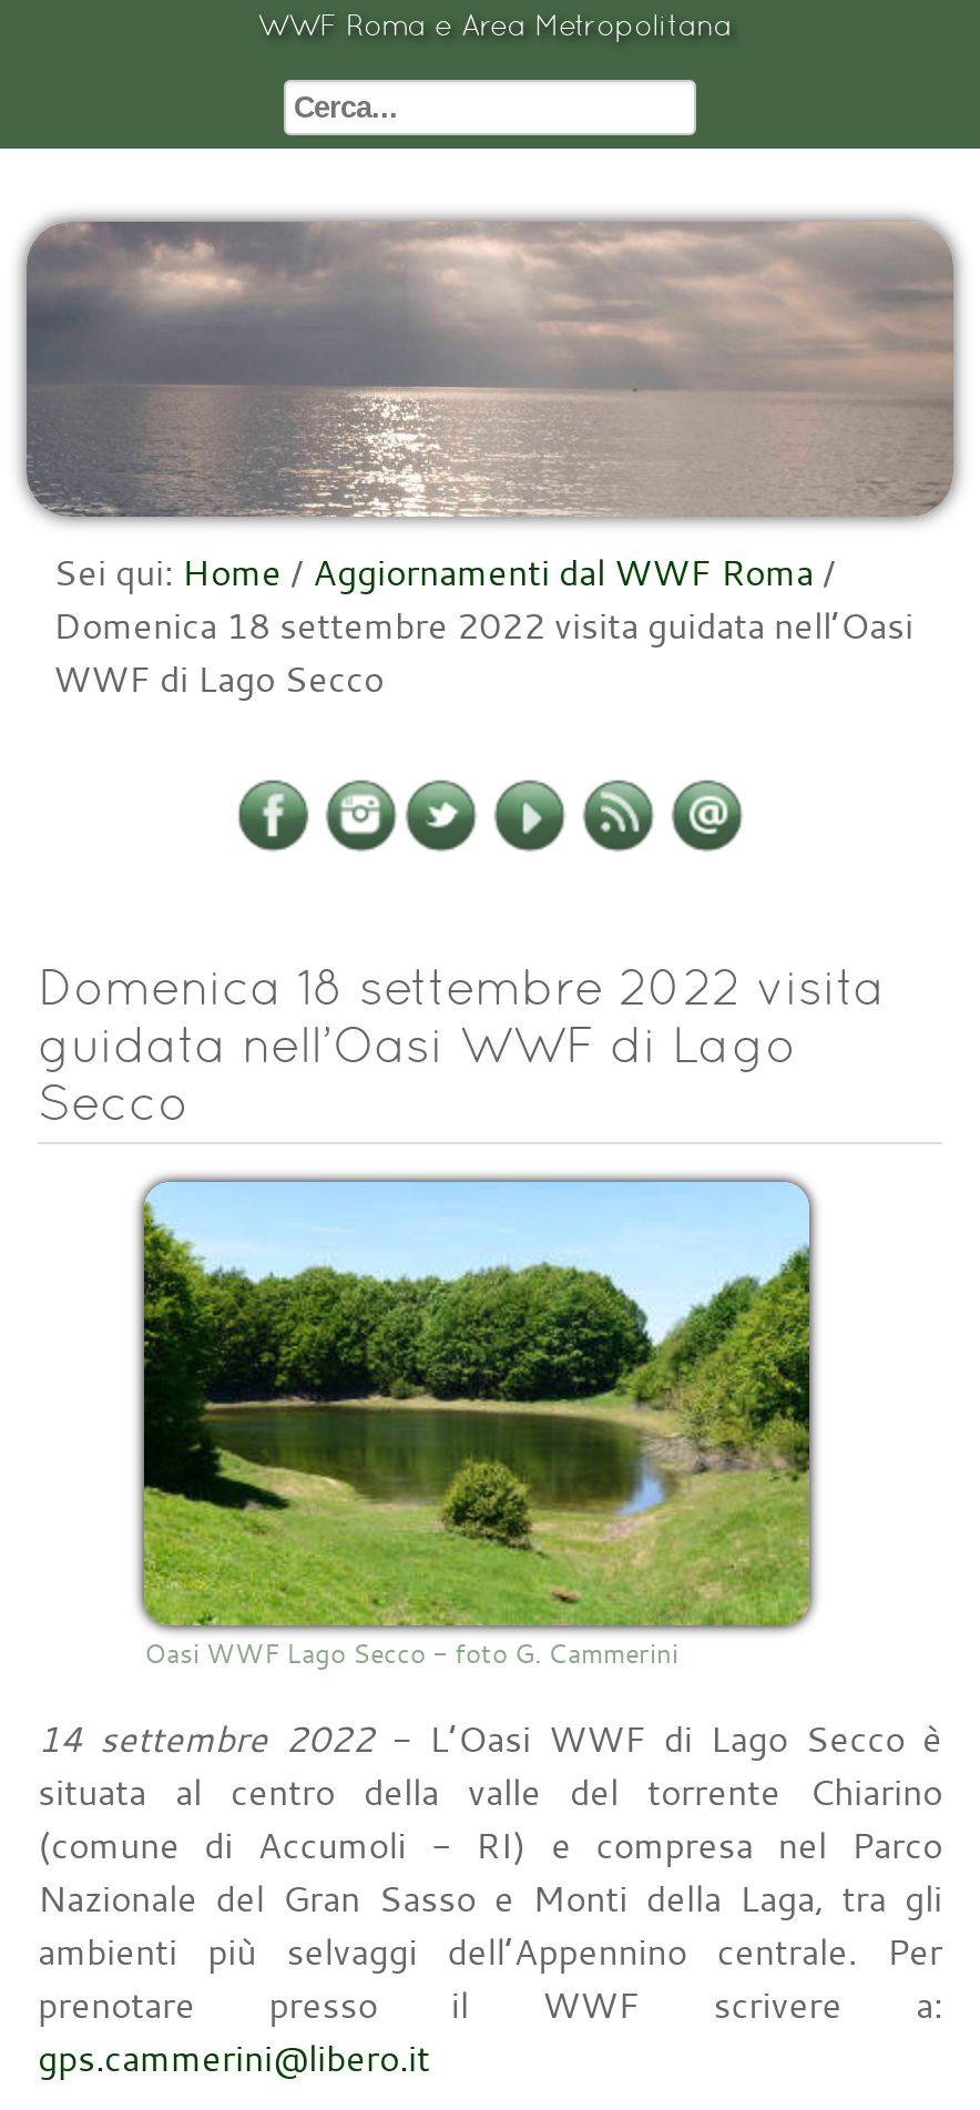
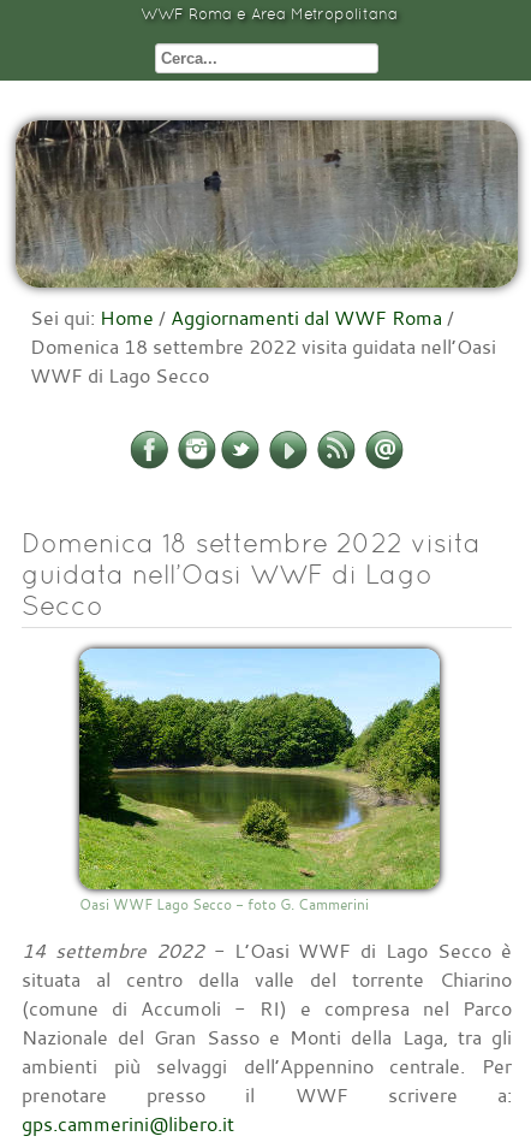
[29,222,951,517] [image] -> [16,119,517,289] [image]

